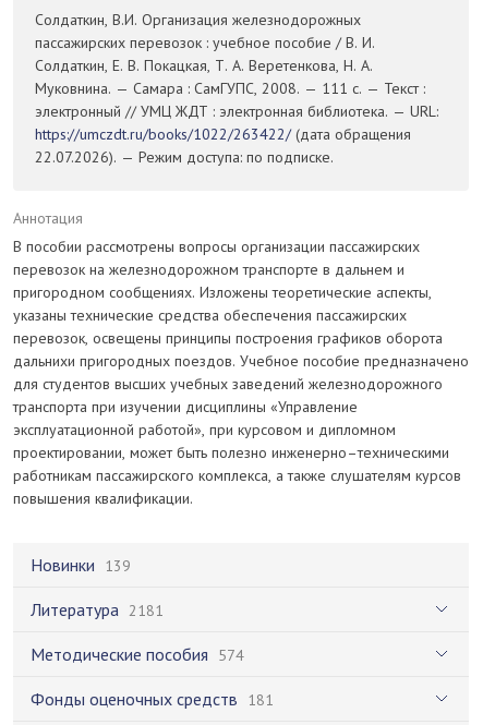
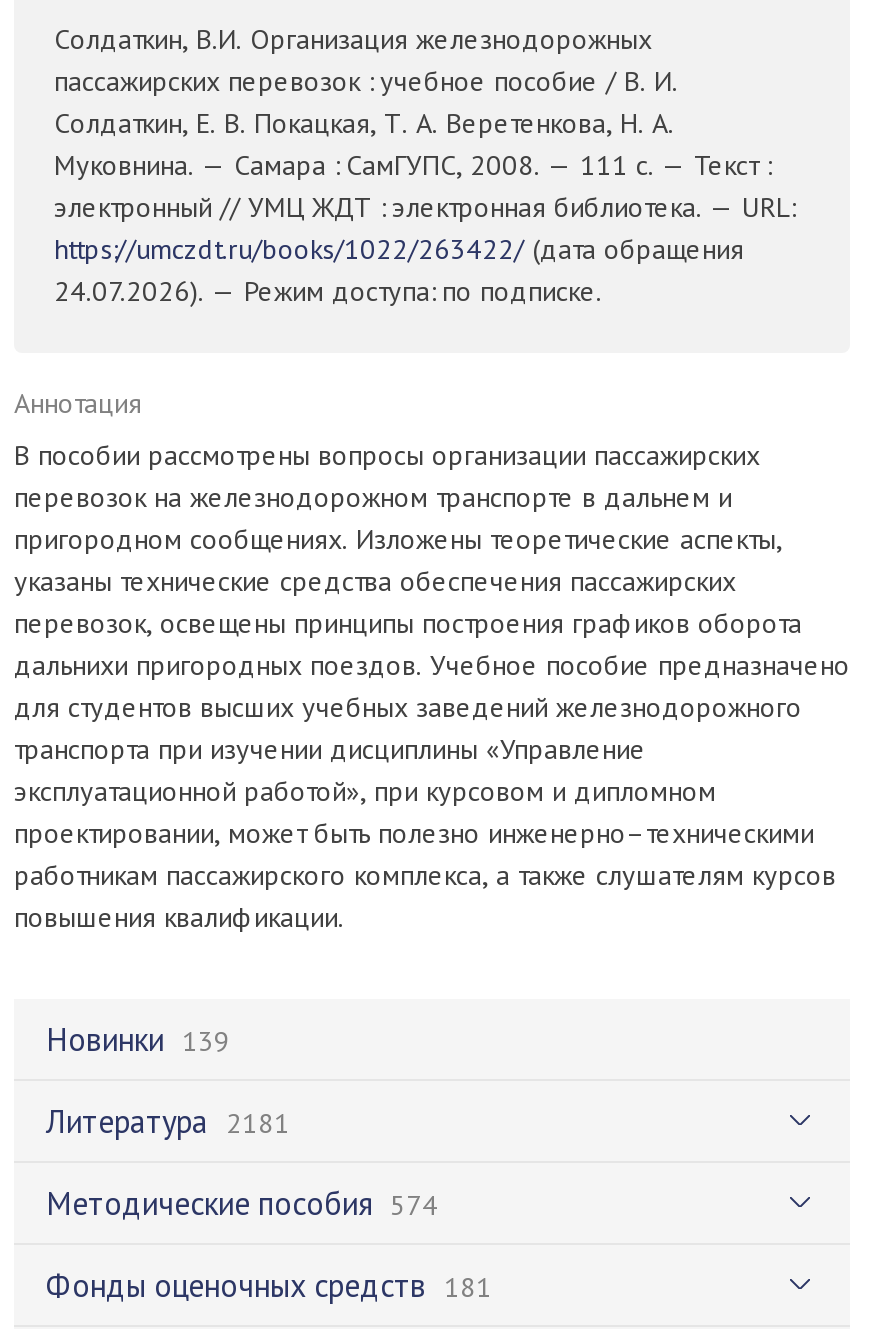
[35,147,334,167] 22.07.2026). — Режим доступа: по подписке. -> [54,273,602,309] 24.07.2026). — Режим доступа: по подписке.

